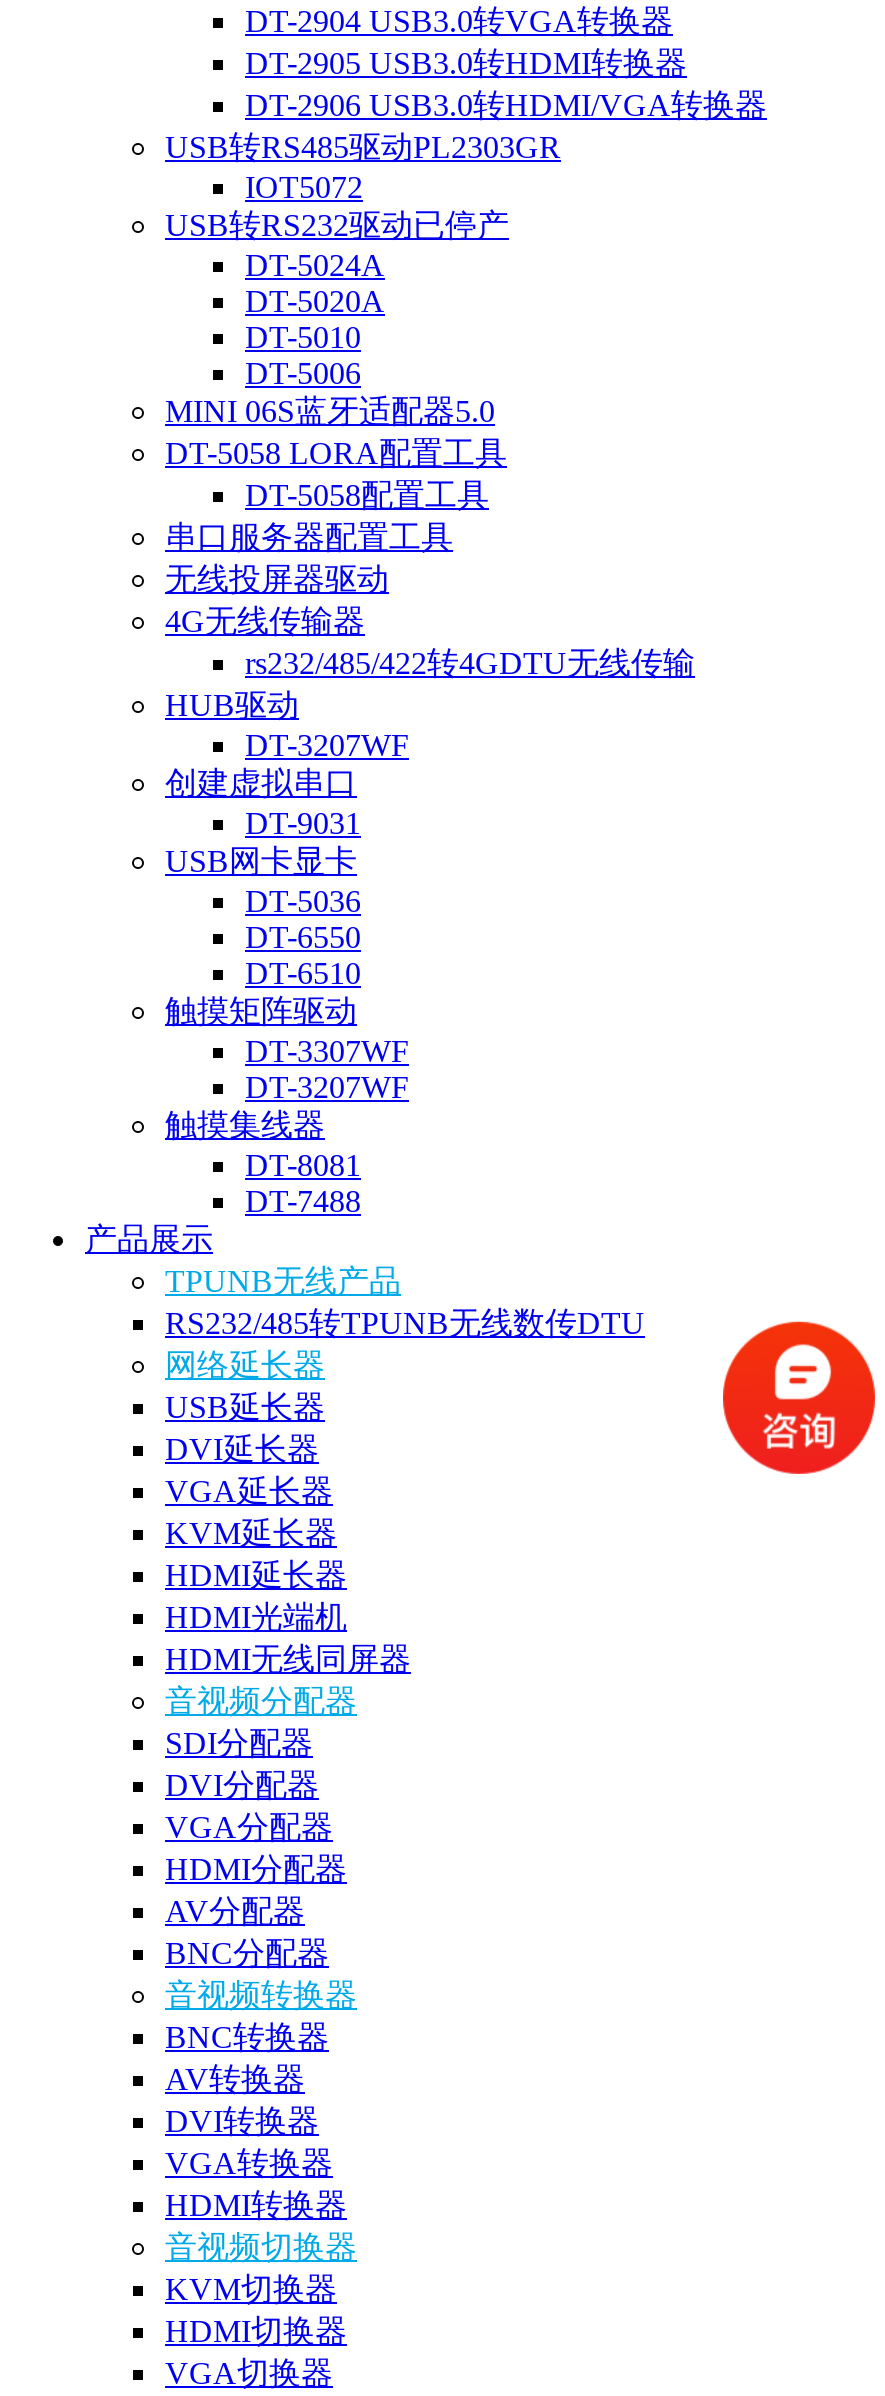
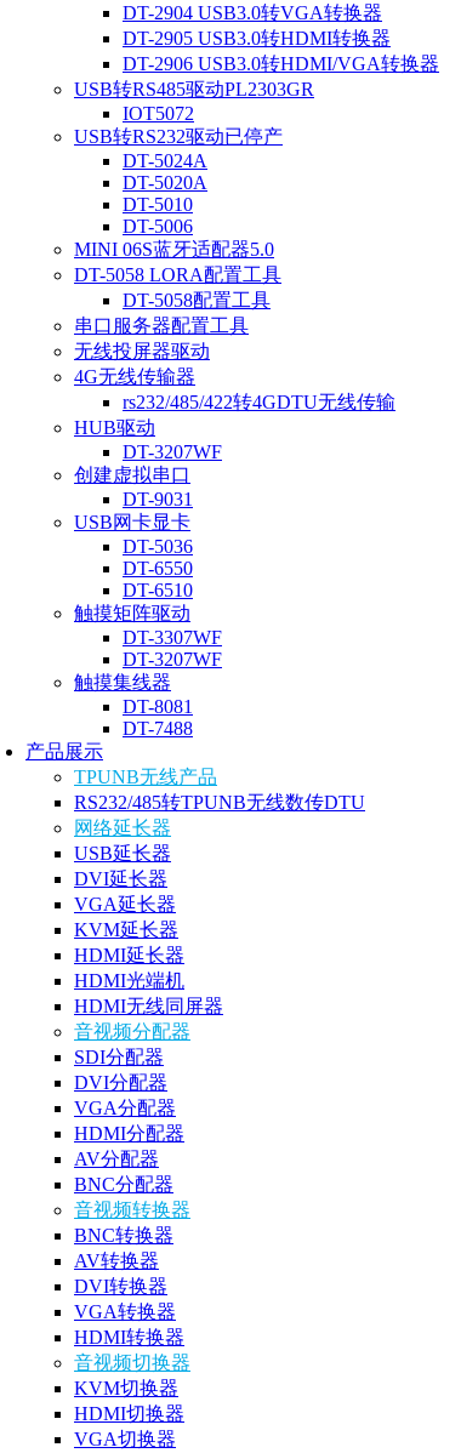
[721,1320,877,1476] [image] -> none

